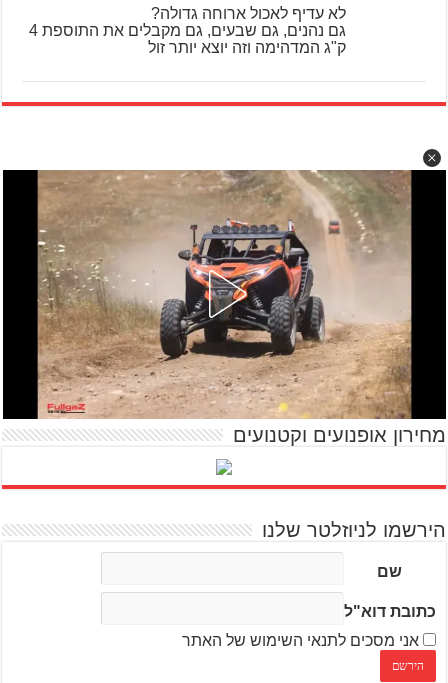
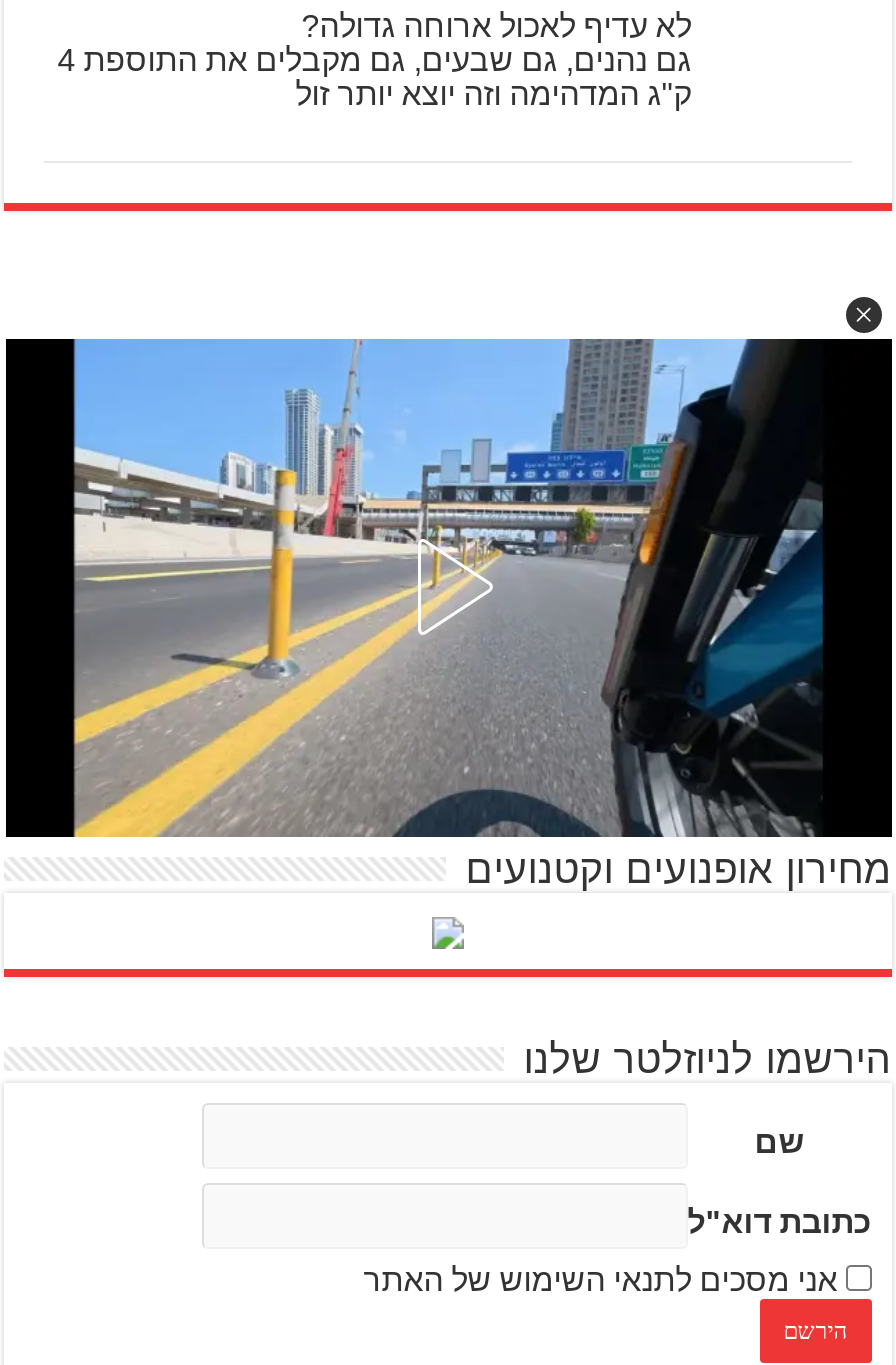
[37,169,413,420] [image] -> [72,337,824,839] [image]

